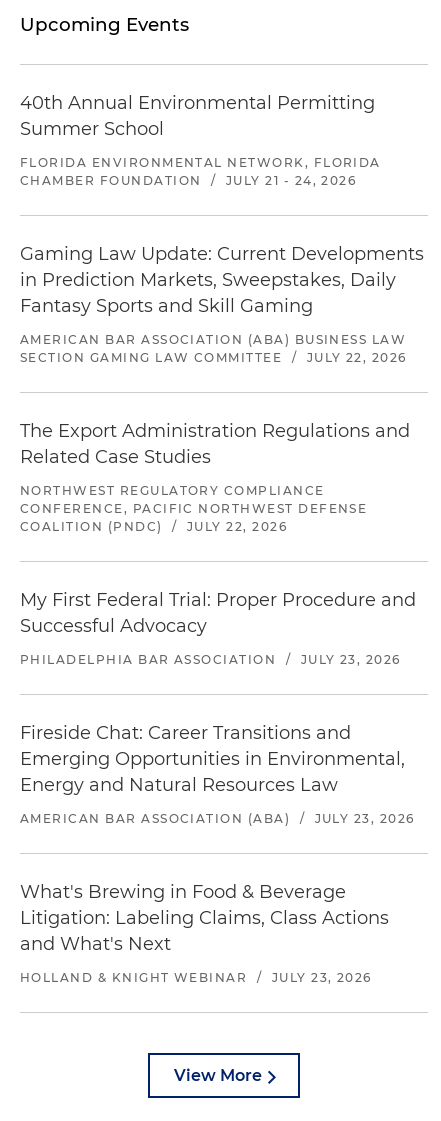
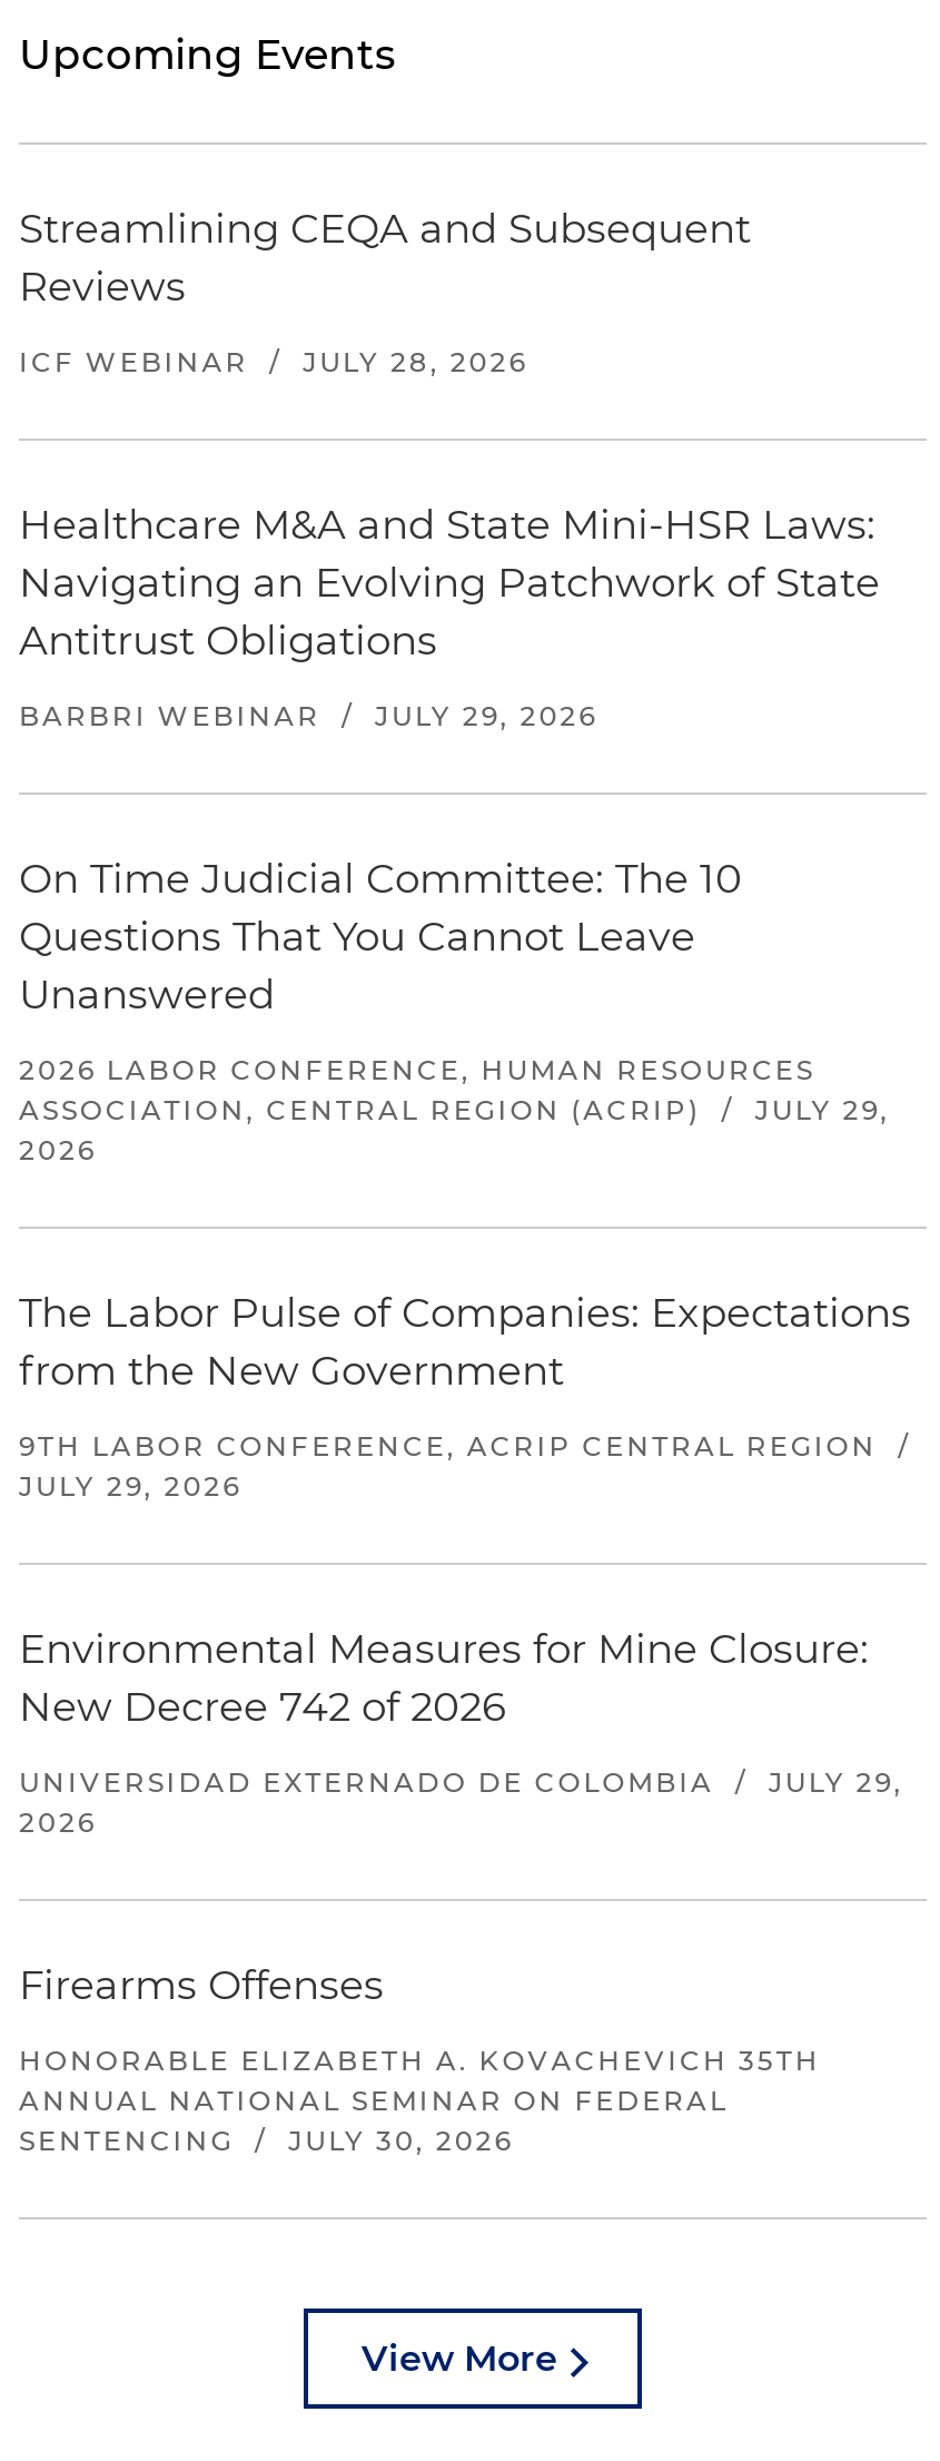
[20,92,375,140] 40th Annual Environmental Permitting | Summer School -> [19,205,751,312] Streamlining CEQA and Subsequent | Reviews
[20,155,381,188] FLORIDA ENVIRONMENTAL NETWORK, FLORIDA | CHAMBER FOUNDATION / JULY 21 - 24, 2026 -> [19,345,528,378] ICF WEBINAR / JULY 28, 2026
[20,243,424,317] Gaming Law Update: Current Developments | in Prediction Markets, Sweepstakes, Daily | Fantasy Sports and Skill Gaming -> [19,501,880,666] Healthcare M&A and State Mini-HSR Laws: | Navigating an Evolving Patchwork of State | Antitrust Obligations
[20,332,407,365] AMERICAN BAR ASSOCIATION (ABA) BUSINESS LAW | SECTION GAMING LAW COMMITTEE / JULY 22, 2026 -> [19,699,598,732] BARBRI WEBINAR / JULY 29, 2026
[20,420,410,468] The Export Administration Regulations and | Related Case Studies -> [19,855,742,1020] On Time Judicial Committee: The 10 | Questions That You Cannot Leave | Unanswered
[20,483,367,534] NORTHWEST REGULATORY COMPLIANCE | CONFERENCE, PACIFIC NORTHWEST DEFENSE | COALITION (PNDC) / JULY 22, 2026 -> [19,1053,890,1166] 2026 LABOR CONFERENCE, HUMAN RESOURCES | ASSOCIATION, CENTRAL REGION (ACRIP) / JULY 29, | 2026
[20,589,416,637] My First Federal Trial: Proper Procedure and | Successful Advocacy -> [19,1289,911,1396] The Labor Pulse of Companies: Expectations | from the New Government
[20,652,401,667] PHILADELPHIA BAR ASSOCIATION / JULY 23, 2026 -> [19,1429,910,1503] 9TH LABOR CONFERENCE, ACRIP CENTRAL REGION / | JULY 29, 2026
[20,722,405,796] Fireside Chat: Career Transitions and | Emerging Opportunities in Environmental, | Energy and Natural Resources Law -> [19,1625,869,1732] Environmental Measures for Mine Closure: | New Decree 742 of 2026
[20,811,415,826] AMERICAN BAR ASSOCIATION (ABA) / JULY 23, 2026 -> [19,1765,904,1839] UNIVERSIDAD EXTERNADO DE COLOMBIA / JULY 29, | 2026
[20,881,389,955] What's Brewing in Food & Beverage | Litigation: Labeling Claims, Class Actions | and What's Next -> [19,1961,384,2010] Firearms Offenses
[20,970,372,985] HOLLAND & KNIGHT WEBINAR / JULY 23, 2026 -> [19,2044,821,2157] HONORABLE ELIZABETH A. KOVACHEVICH 35TH | ANNUAL NATIONAL SEMINAR ON FEDERAL | SENTENCING / JULY 30, 2026

